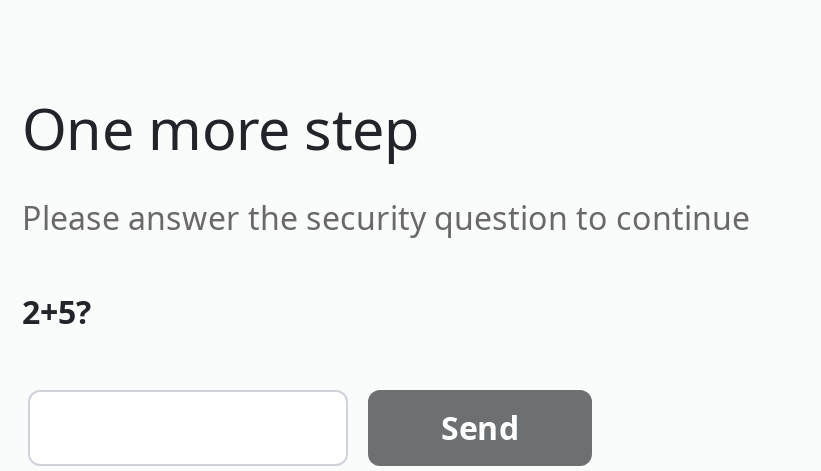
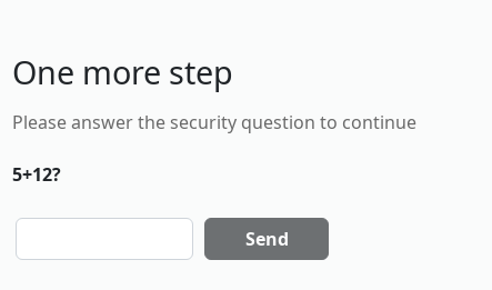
[22,290,92,334] 2+5? -> [12,162,61,187] 5+12?

